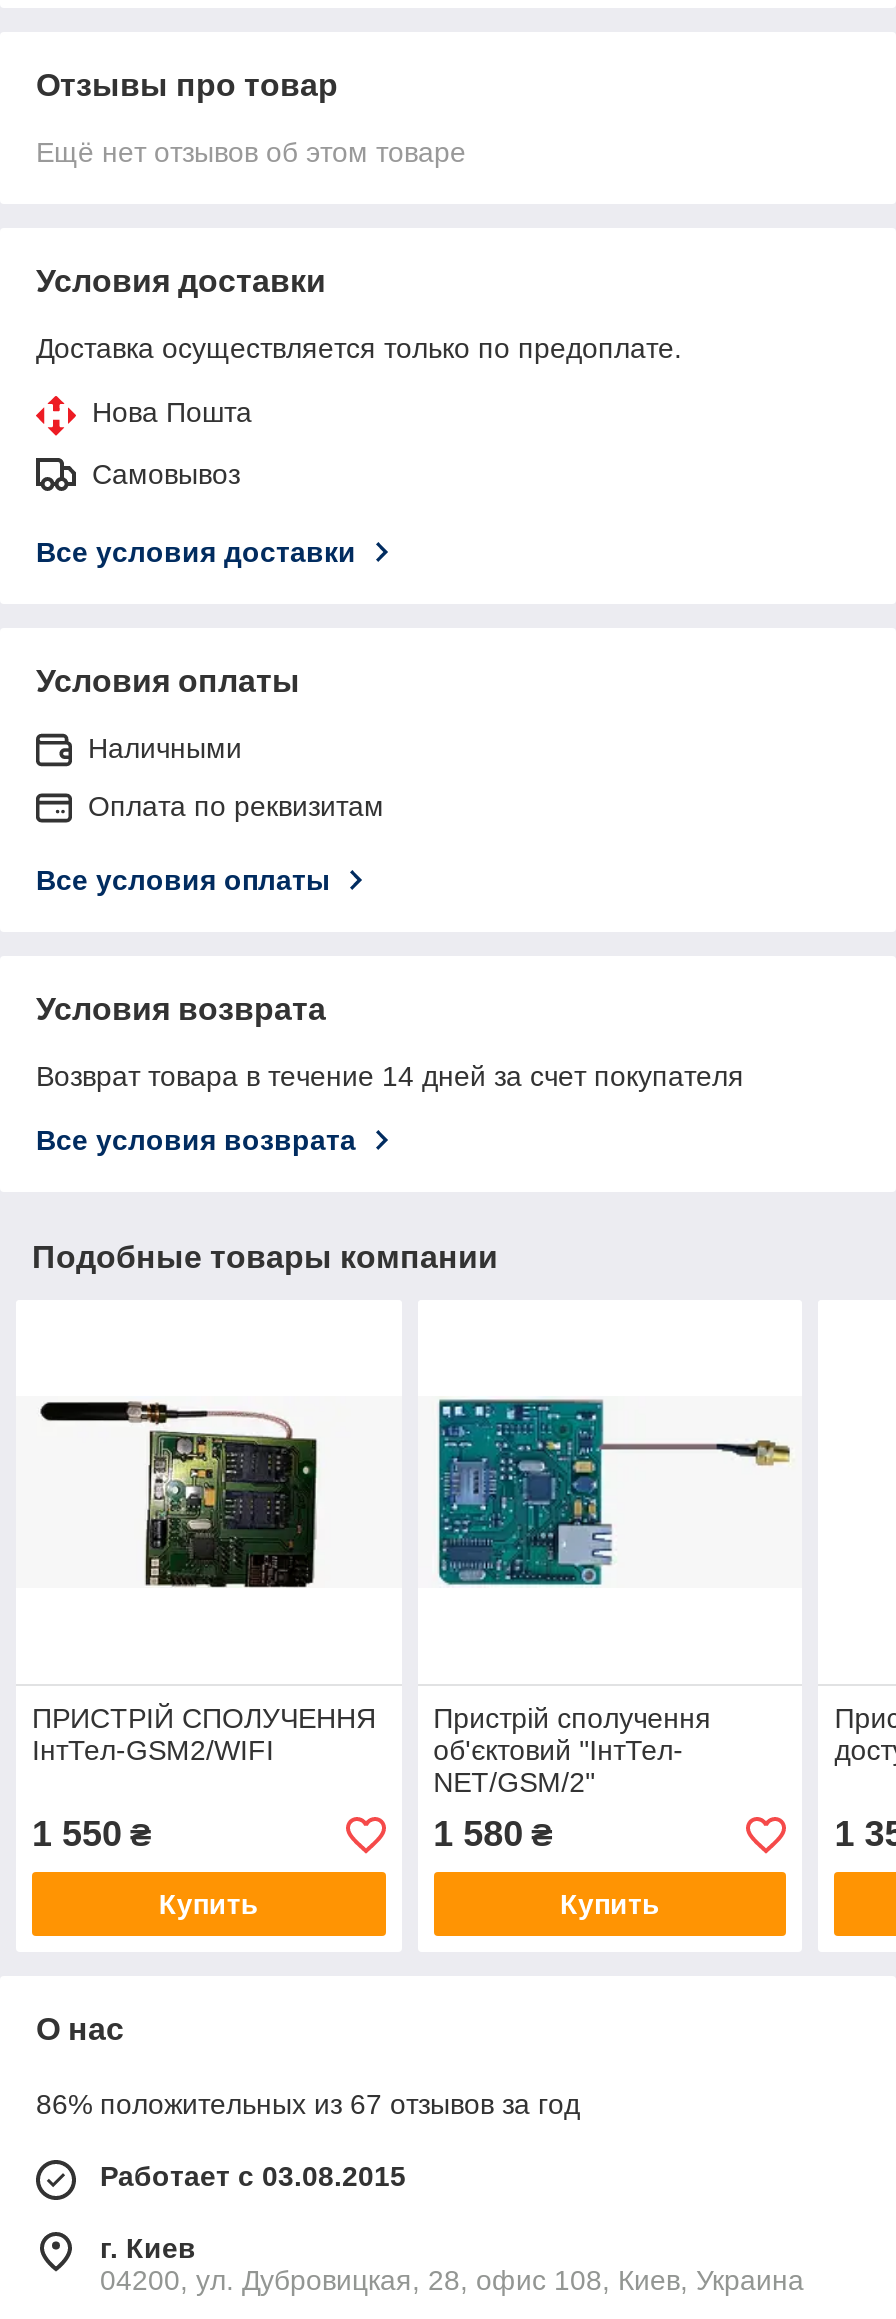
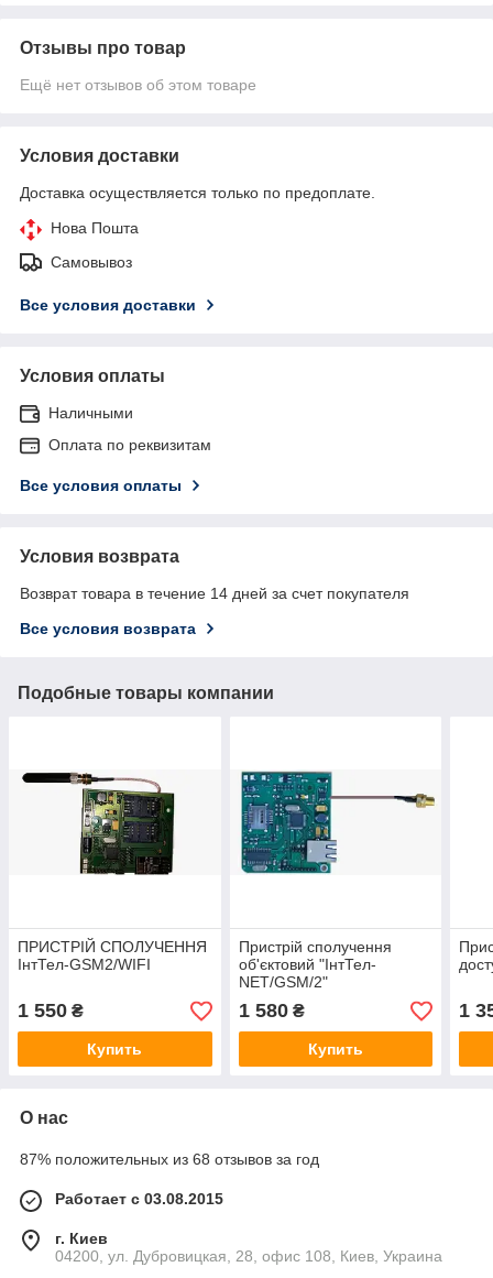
[36,2089,580,2121] 86% положительных из 67 отзывов за год -> [20,1151,319,1168] 87% положительных из 68 отзывов за год

